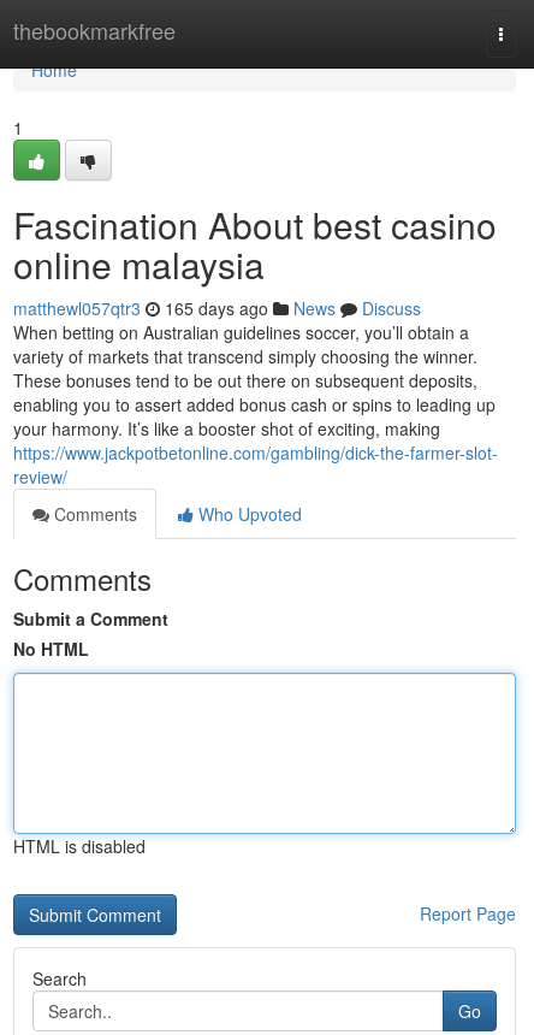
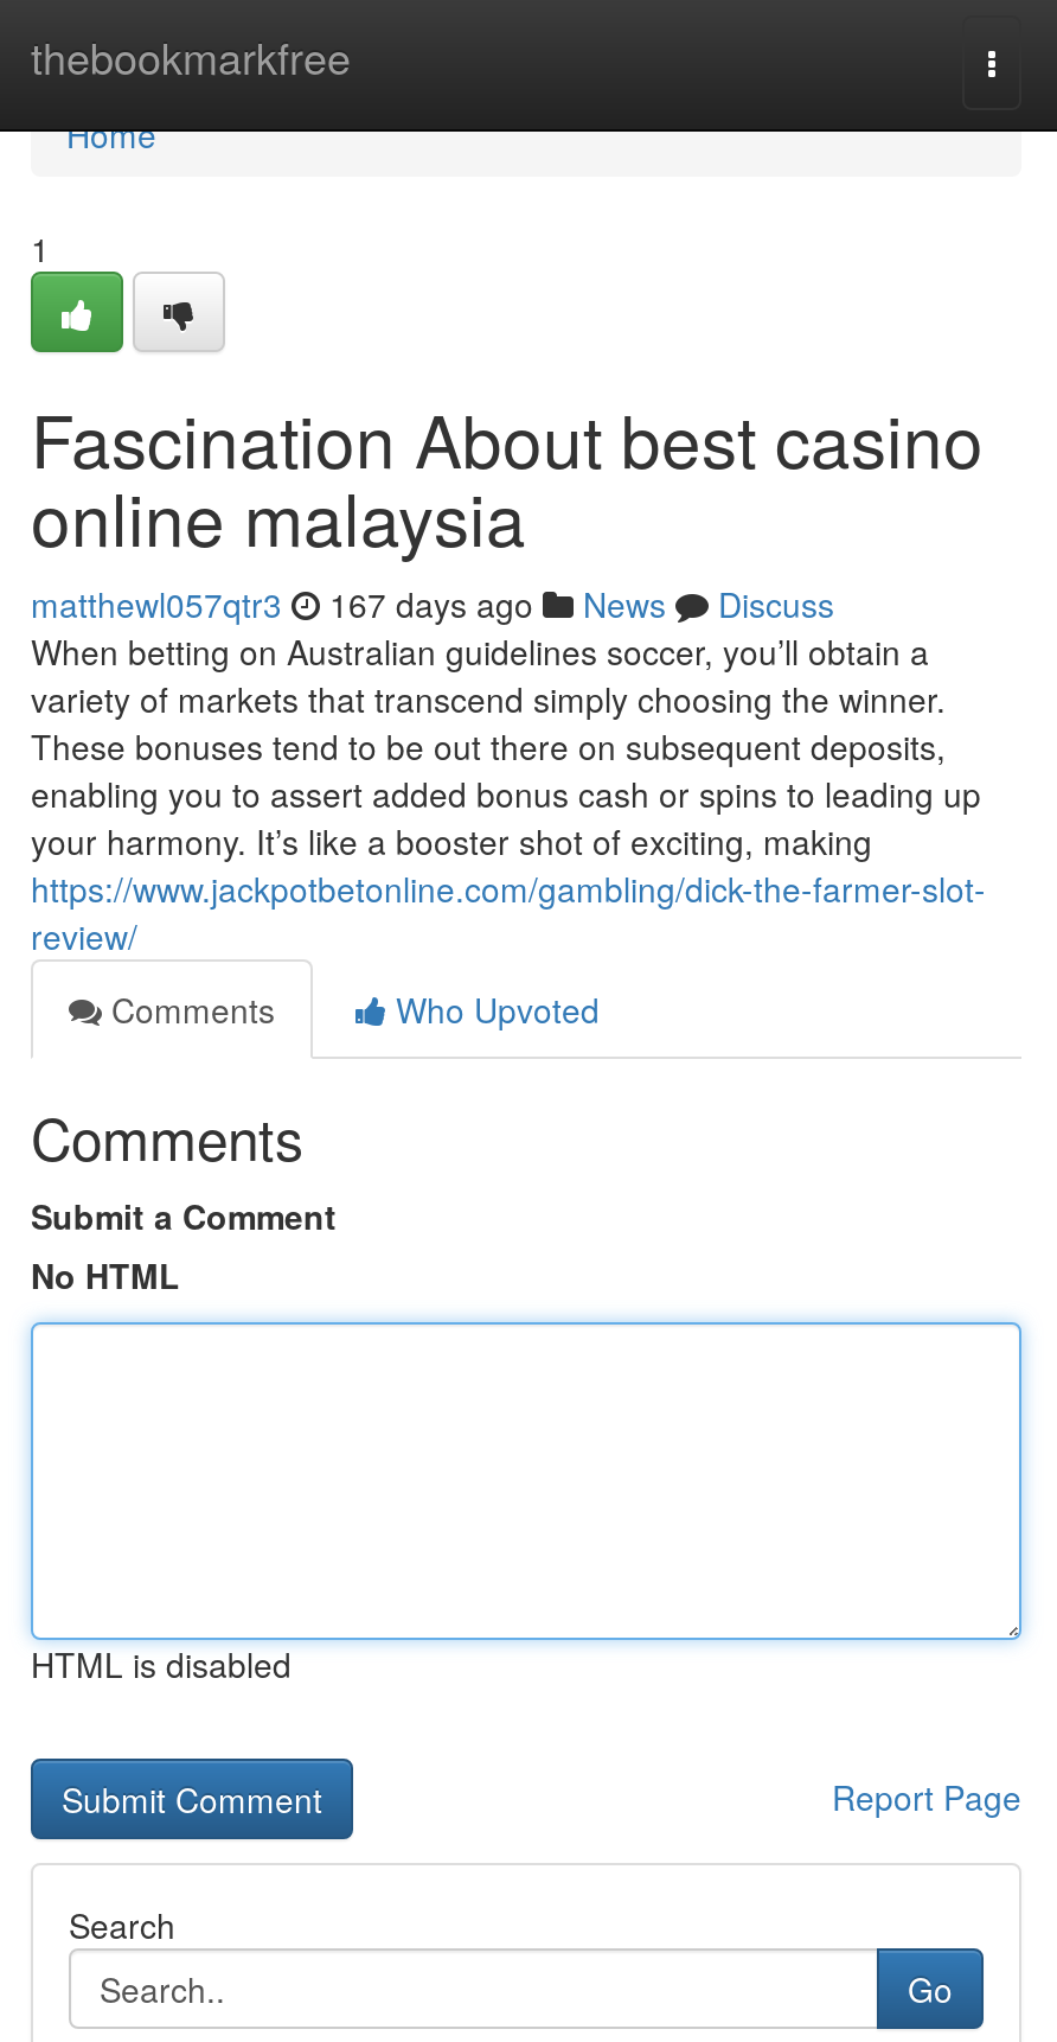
[13,296,421,320] matthewl057qtr3 165 days ago News Discuss -> [31,580,834,627] matthewl057qtr3 167 days ago News Discuss

